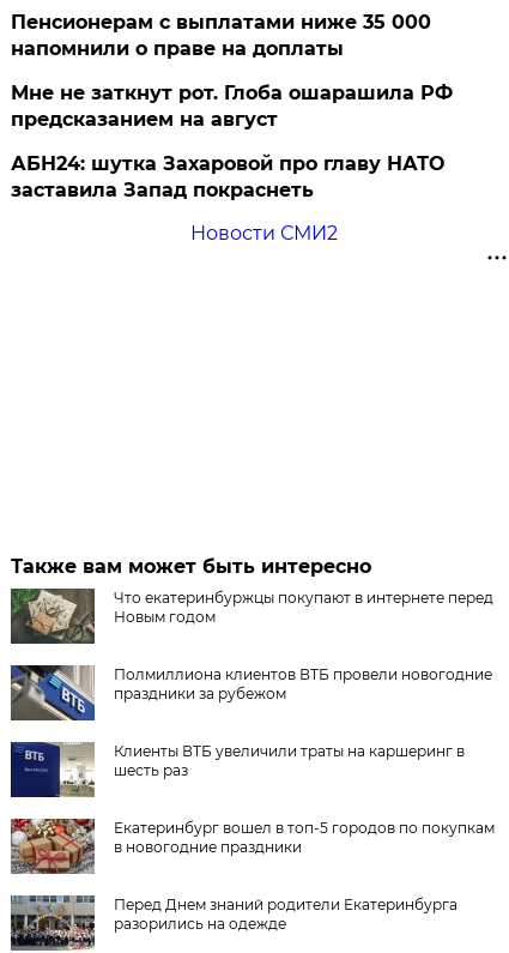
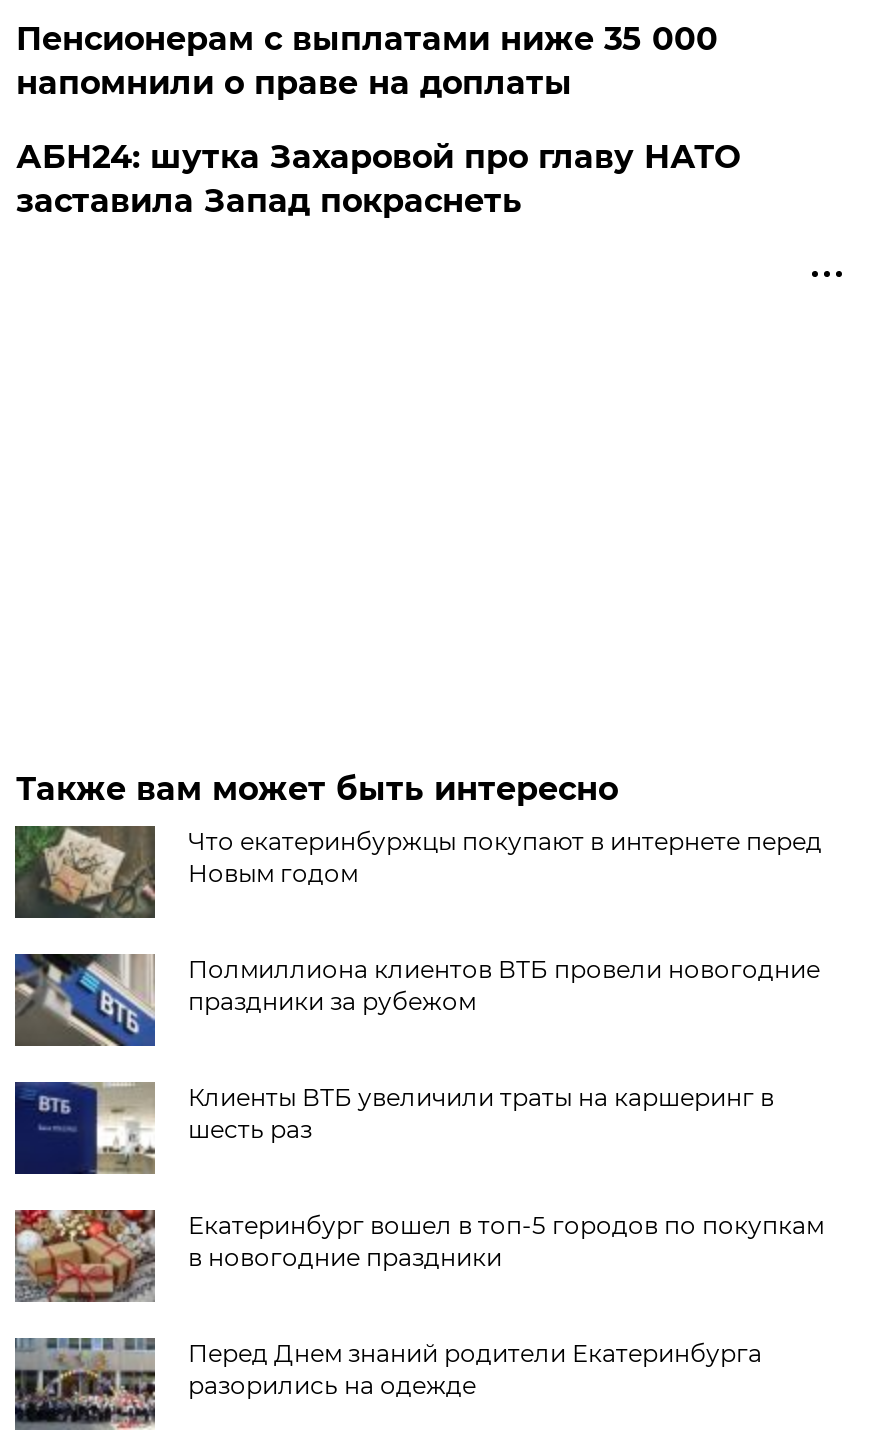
[11,81,453,131] Мне не заткнут рот. Глоба ошарашила РФ | предсказанием на август -> none
[190,222,337,244] Новости СМИ2 -> none

